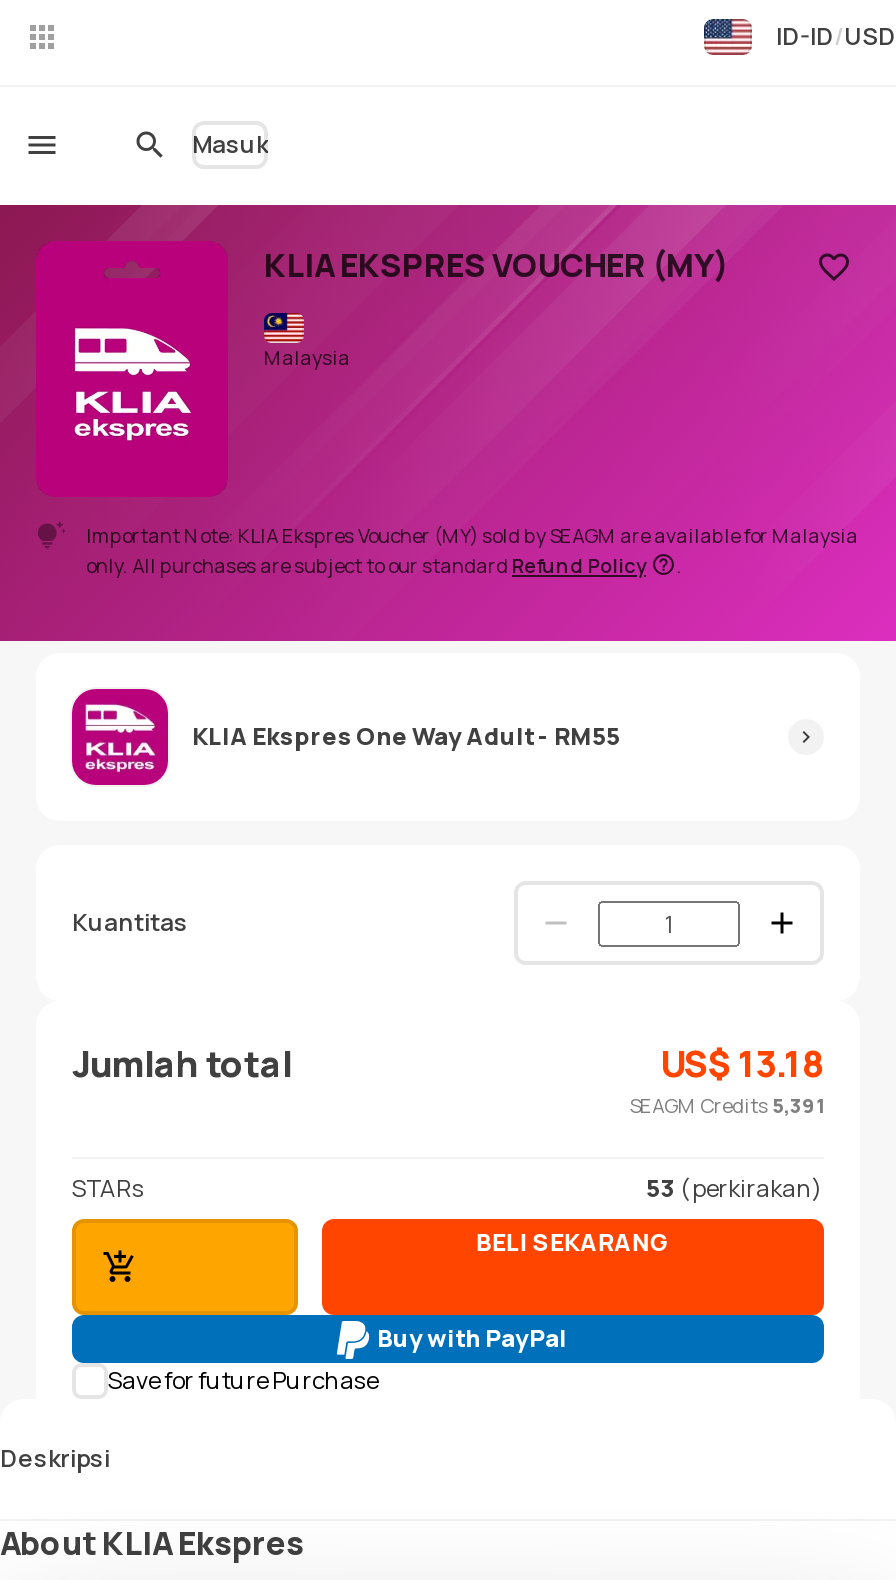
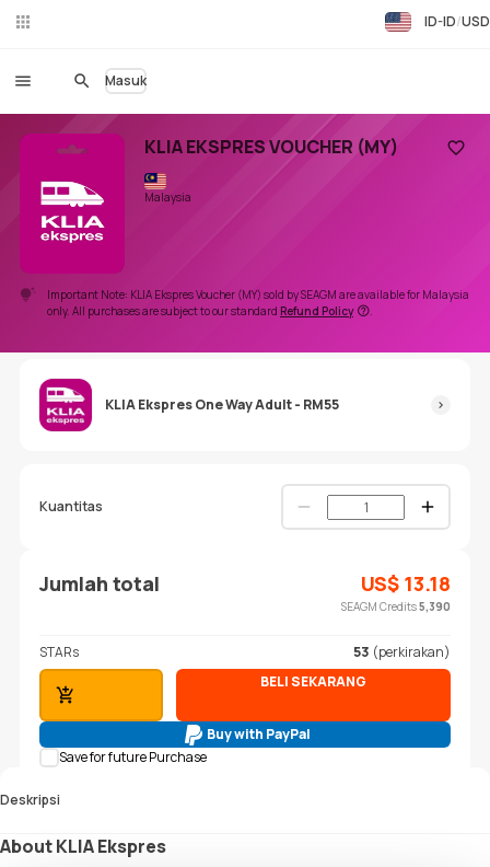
[630,1091,824,1119] SEAGM Credits 5,391 -> [341,599,451,614] SEAGM Credits 5,390

